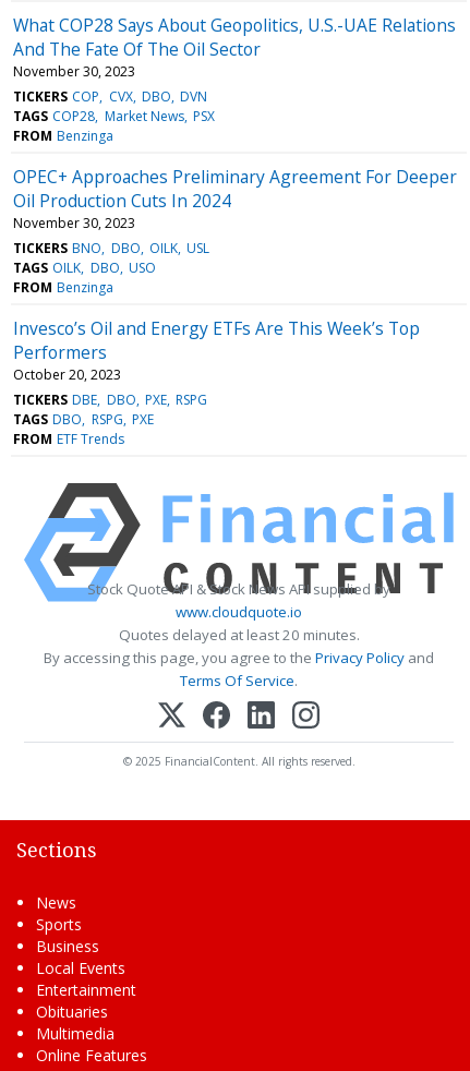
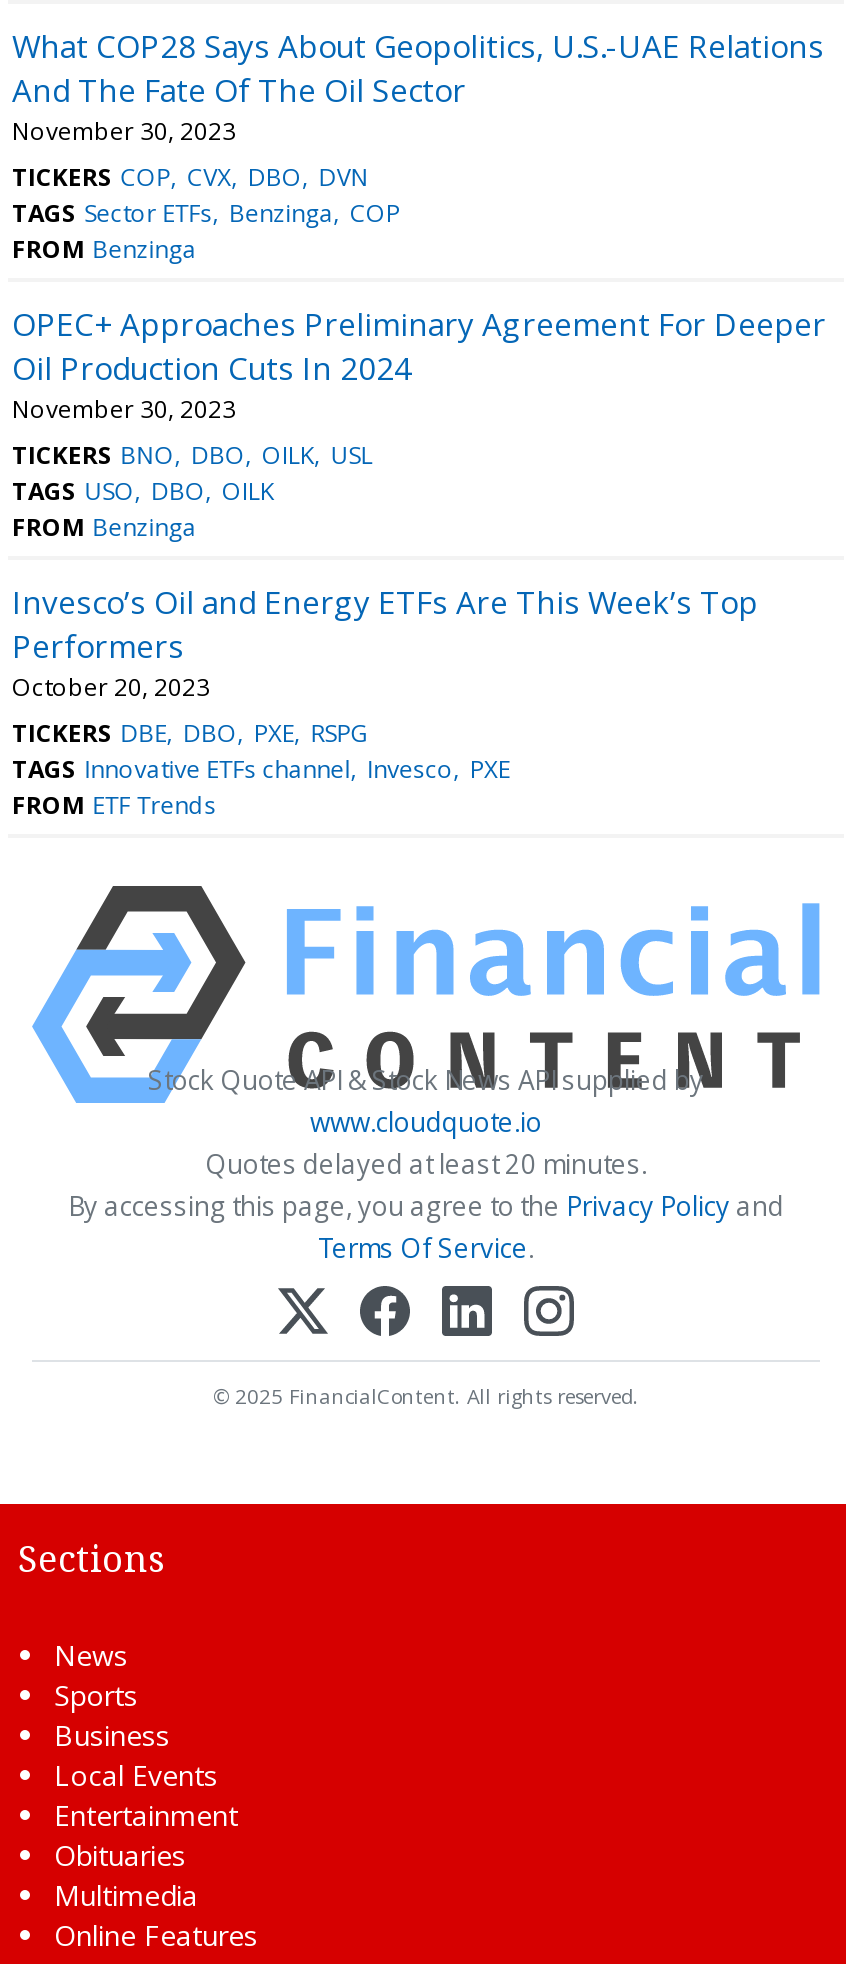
[13,107,215,125] TAGS COP28 Market News PSX -> [12,196,400,230] TAGS Sector ETFs Benzinga COP
[13,258,156,277] TAGS OILK DBO USO -> [12,474,274,508] TAGS USO DBO OILK
[13,410,154,428] TAGS DBO RSPG PXE -> [12,752,510,786] TAGS Innovative ETFs channel Invesco PXE

